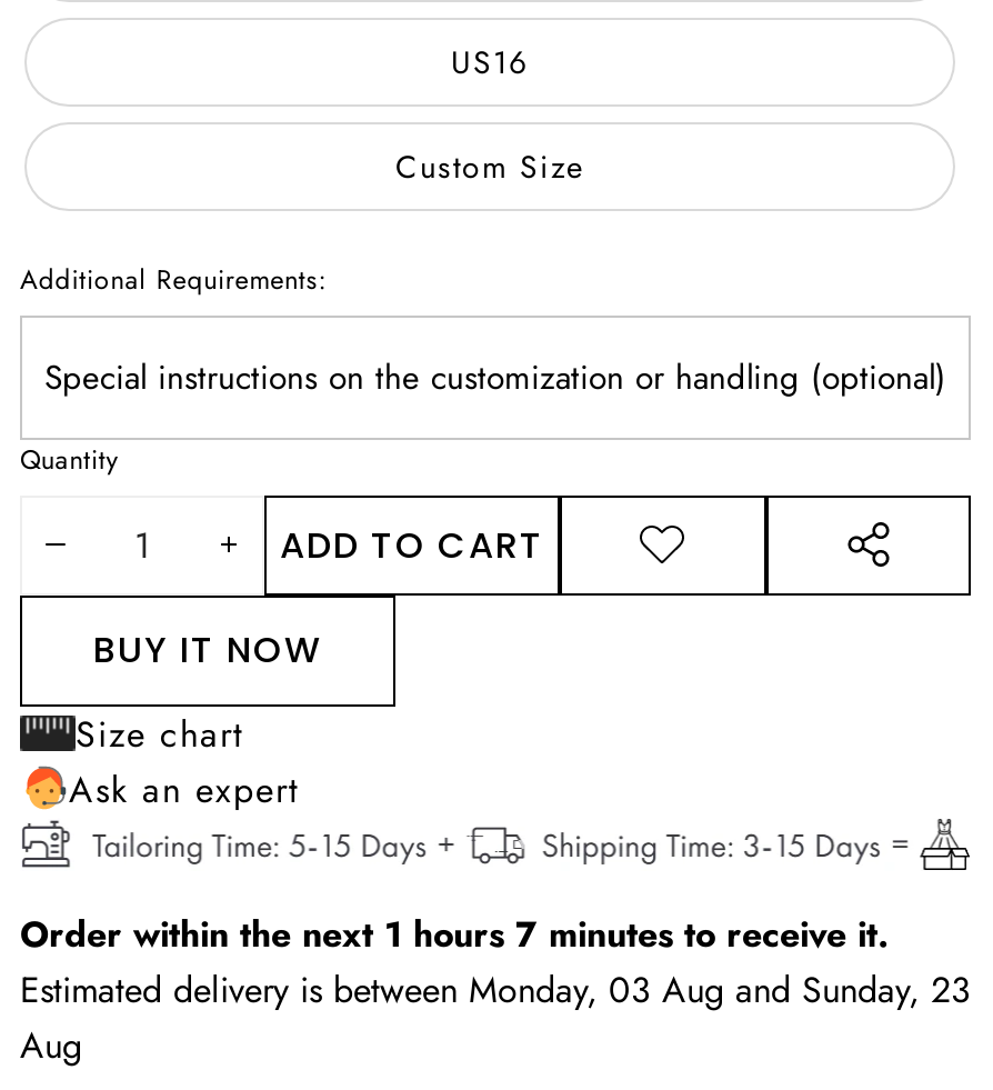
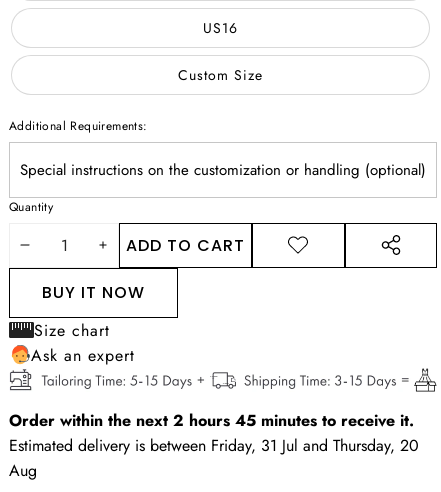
[20,908,889,960] Order within the next 1 hours 7 minutes to receive it. -> [9,409,414,432] Order within the next 2 hours 45 minutes to receive it.
[20,964,971,1015] Estimated delivery is between Monday, 03 Aug and Sunday, 23 -> [9,434,419,457] Estimated delivery is between Friday, 31 Jul and Thursday, 20

